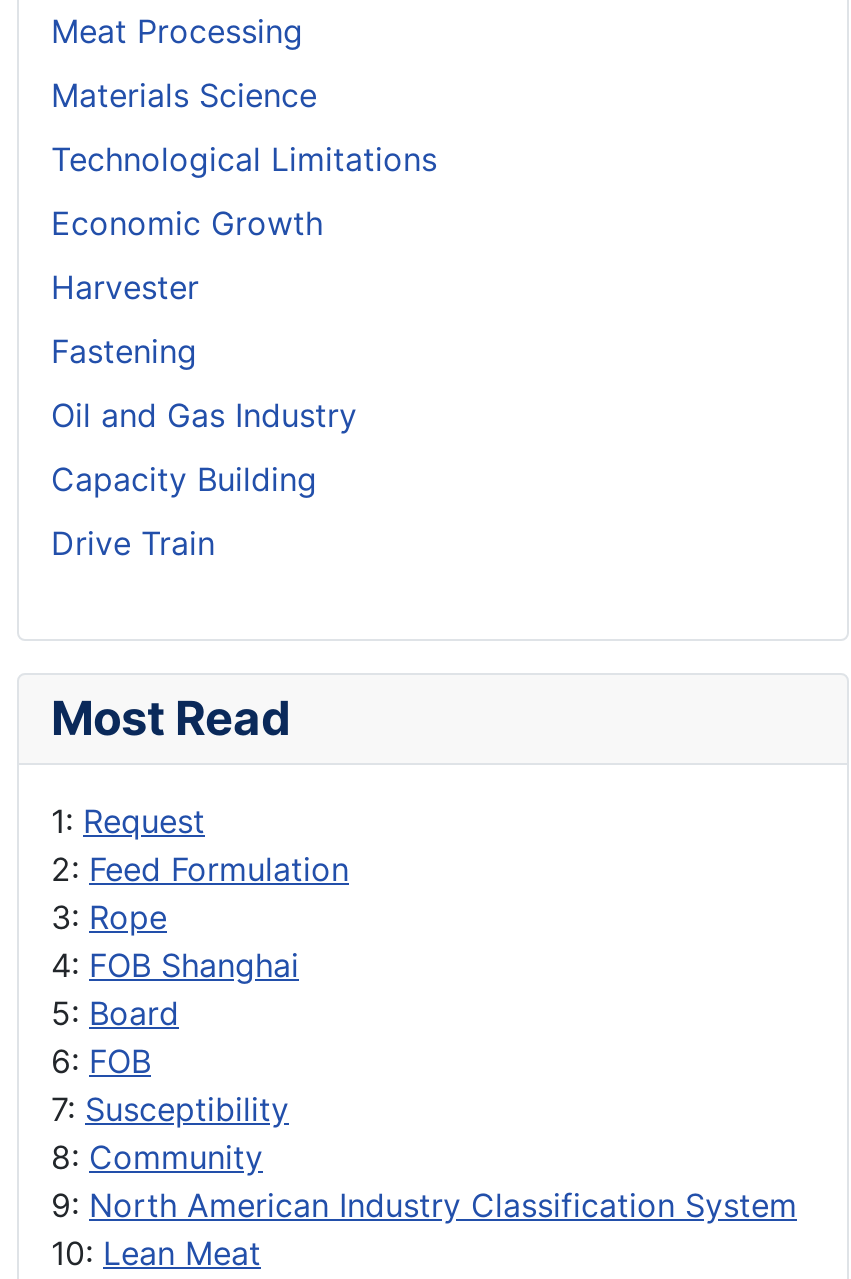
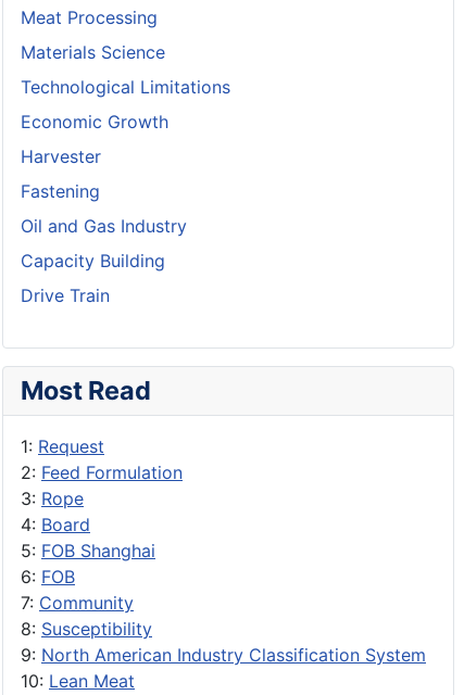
[51,945,299,1033] 4: FOB Shanghai | 5: Board -> [21,514,155,562] 4: Board | 5: FOB Shanghai
[51,1089,289,1177] 7: Susceptibility | 8: Community -> [21,592,152,640] 7: Community | 8: Susceptibility

